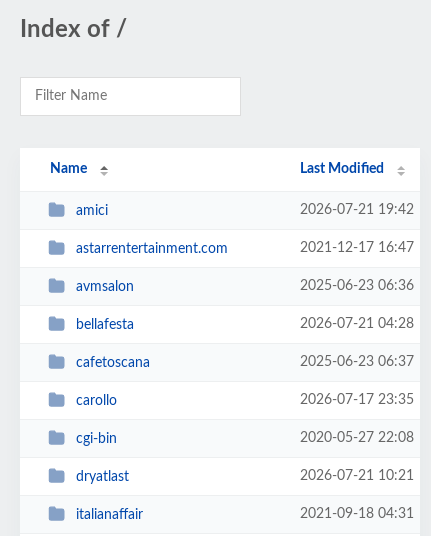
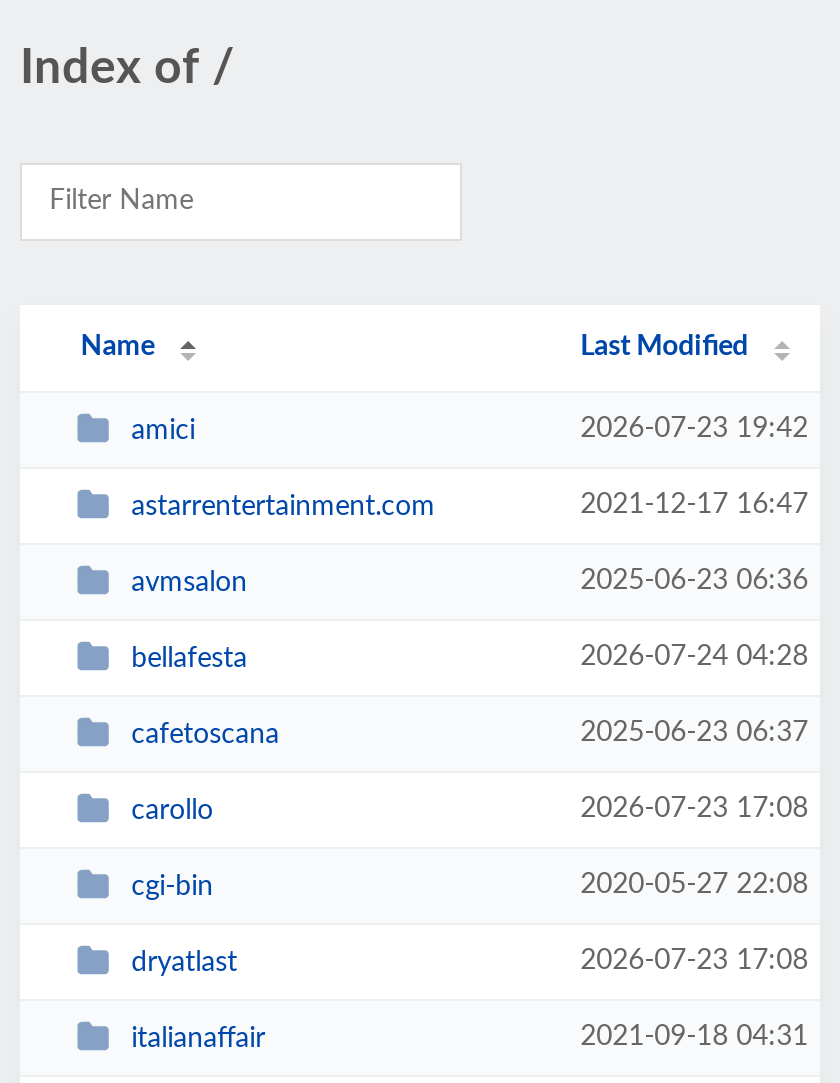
[300,203,414,217] 2026-07-21 19:42 -> [580,415,808,443] 2026-07-23 19:42
[300,317,414,331] 2026-07-21 04:28 -> [580,643,808,671] 2026-07-24 04:28
[300,393,414,407] 2026-07-17 23:35 -> [580,795,808,823] 2026-07-23 17:08
[300,469,414,483] 2026-07-21 10:21 -> [580,947,808,975] 2026-07-23 17:08

